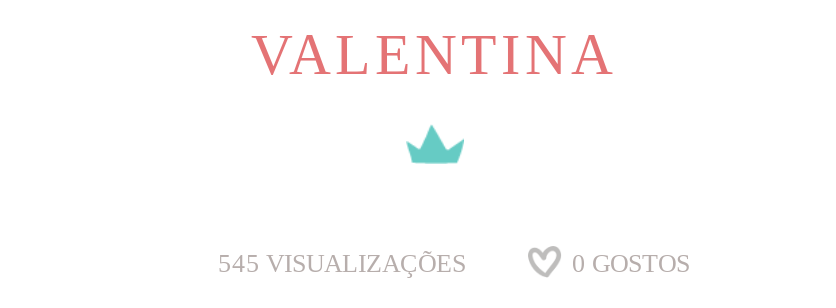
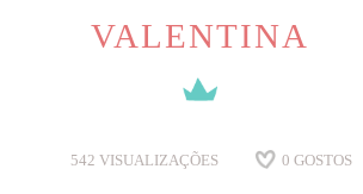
[218,250,472,278] 545 VISUALIZAÇÕES -> [70,152,222,169] 542 VISUALIZAÇÕES

